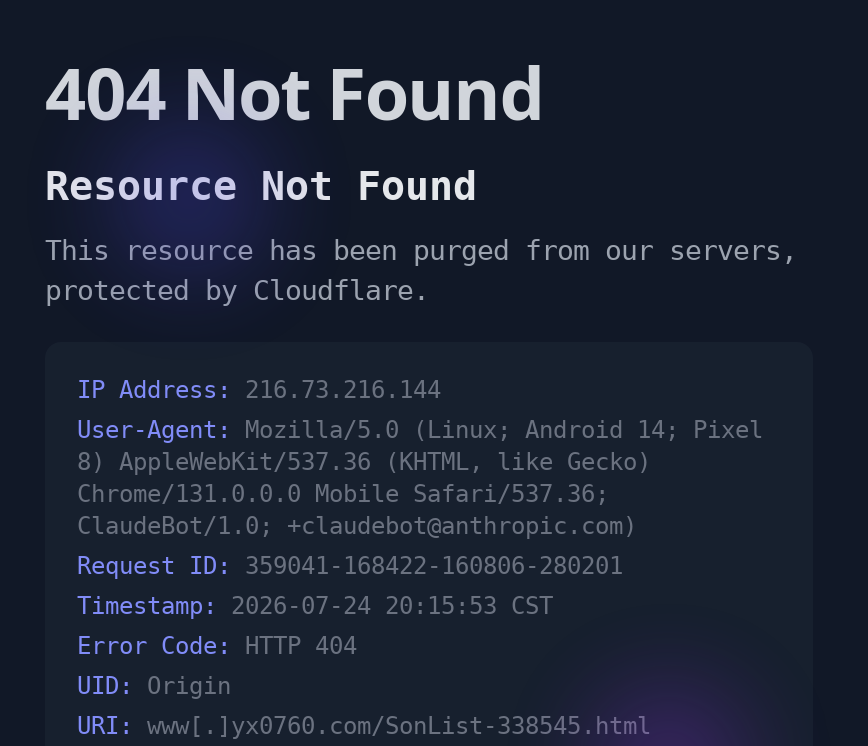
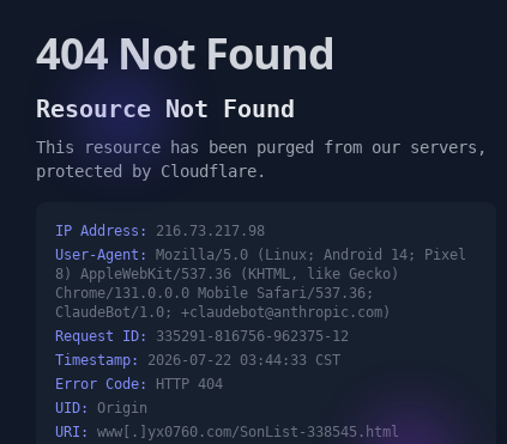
[77,376,441,404] IP Address: 216.73.216.144 -> [55,223,265,239] IP Address: 216.73.217.98
[77,552,623,580] Request ID: 359041-168422-160806-280201 -> [55,328,349,345] Request ID: 335291-816756-962375-12
[77,592,553,620] Timestamp: 2026-07-24 20:15:53 CST -> [55,352,340,369] Timestamp: 2026-07-22 03:44:33 CST

